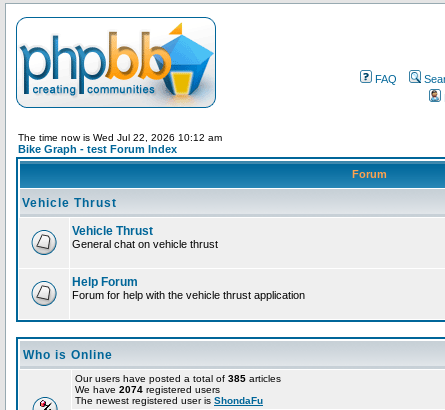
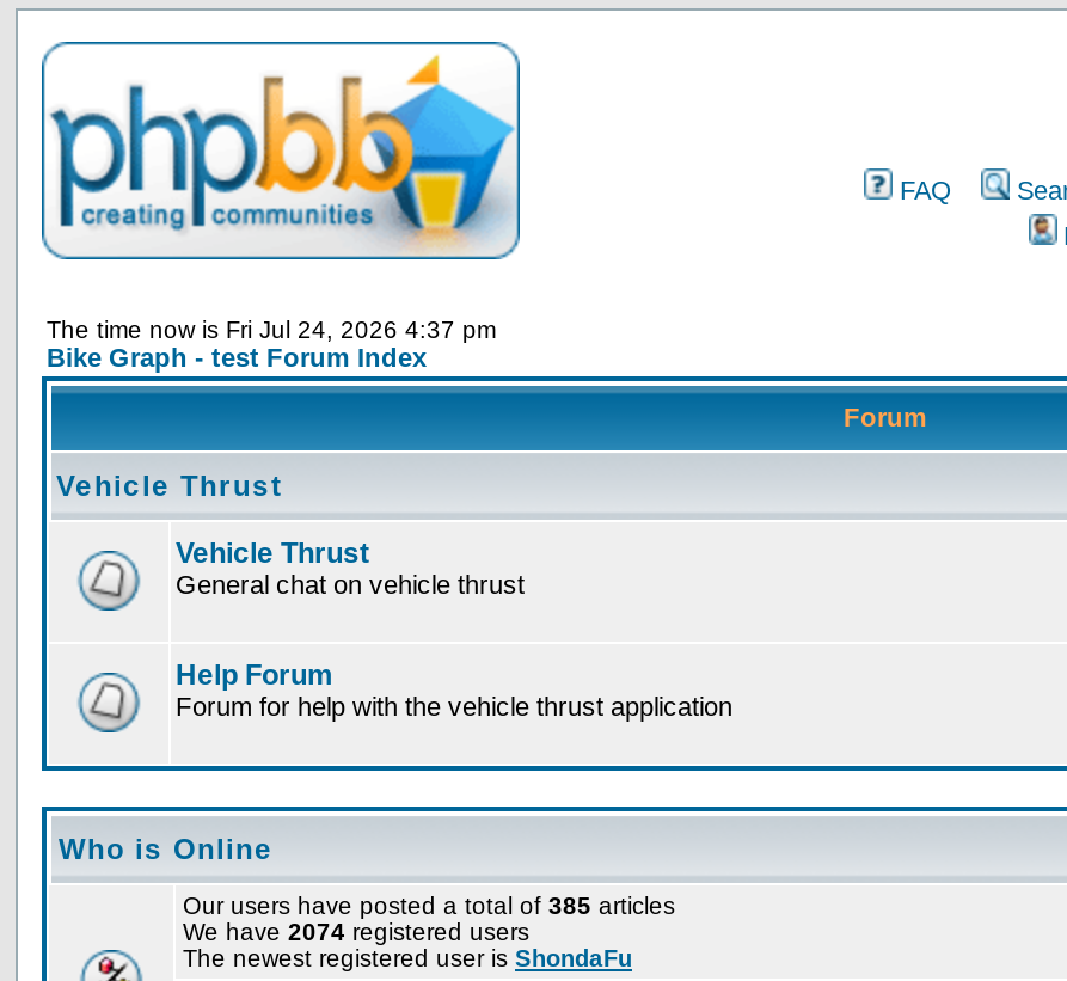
[18,132,222,143] The time now is Wed Jul 22, 2026 10:12 am -> [47,317,496,343] The time now is Fri Jul 24, 2026 4:37 pm

